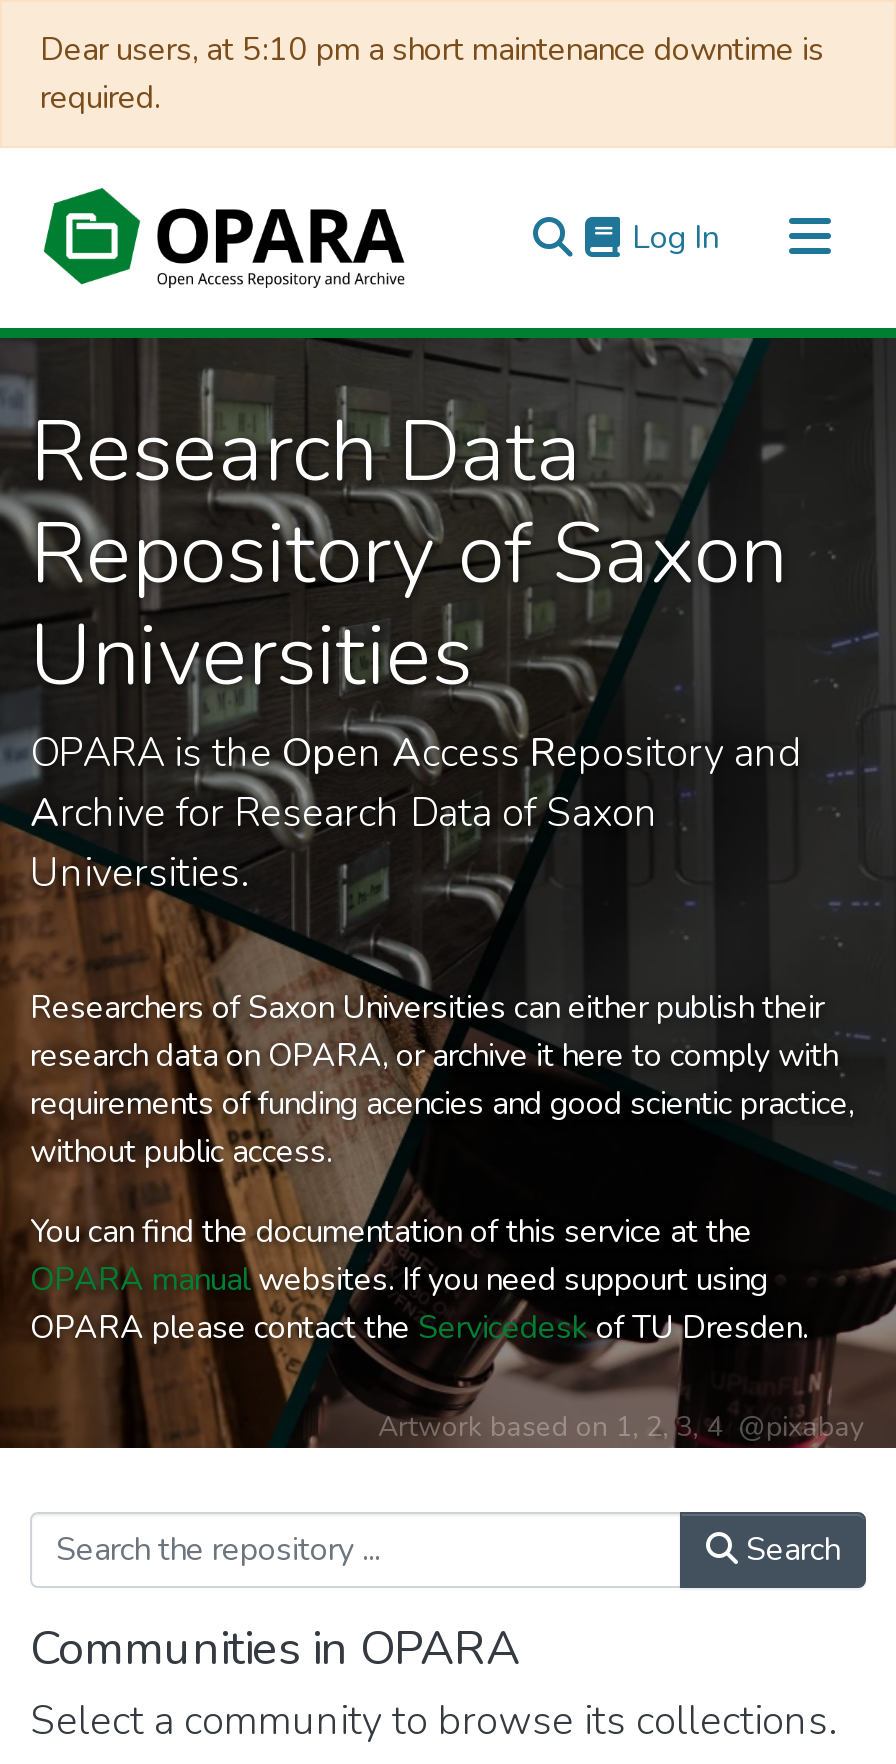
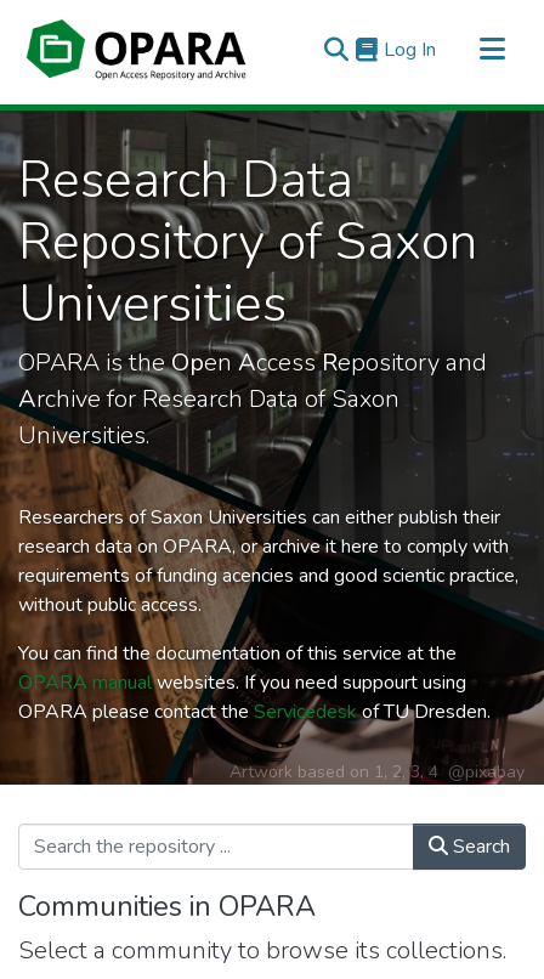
[40,28,824,120] Dear users, at 5:10 pm a short maintenance downtime is | required. -> none

